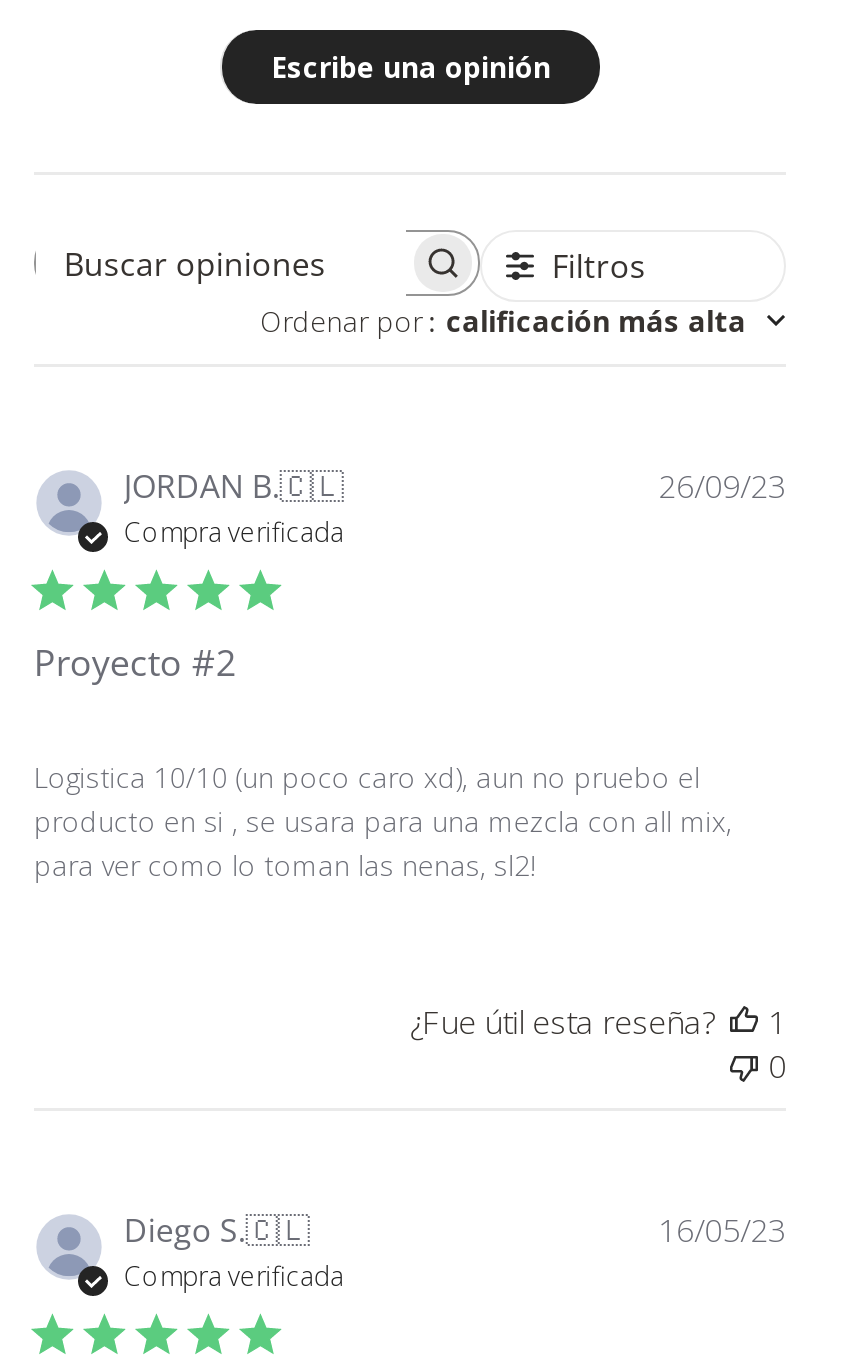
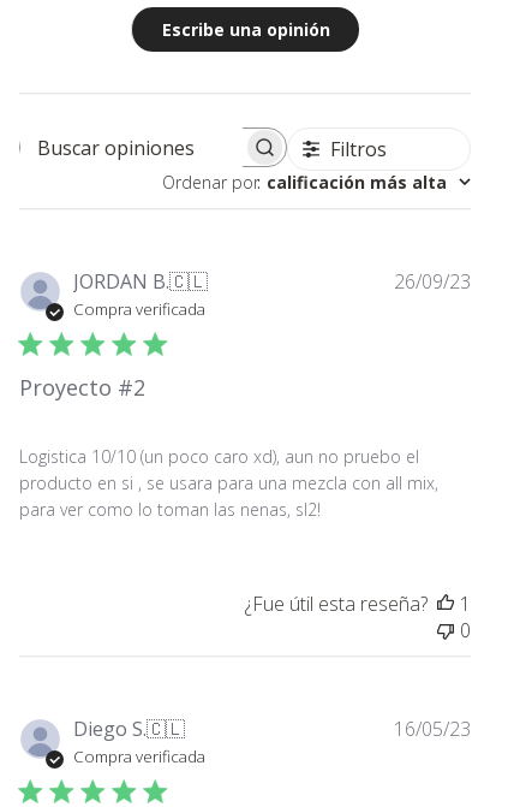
[260,302,746,340] Ordenar por : calificación más alta -> [162,171,447,194] Ordenar por: calificación más alta

